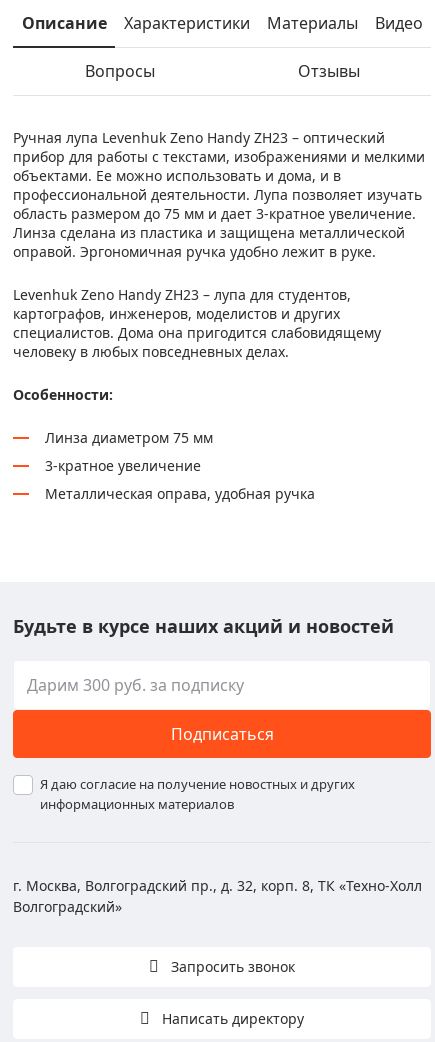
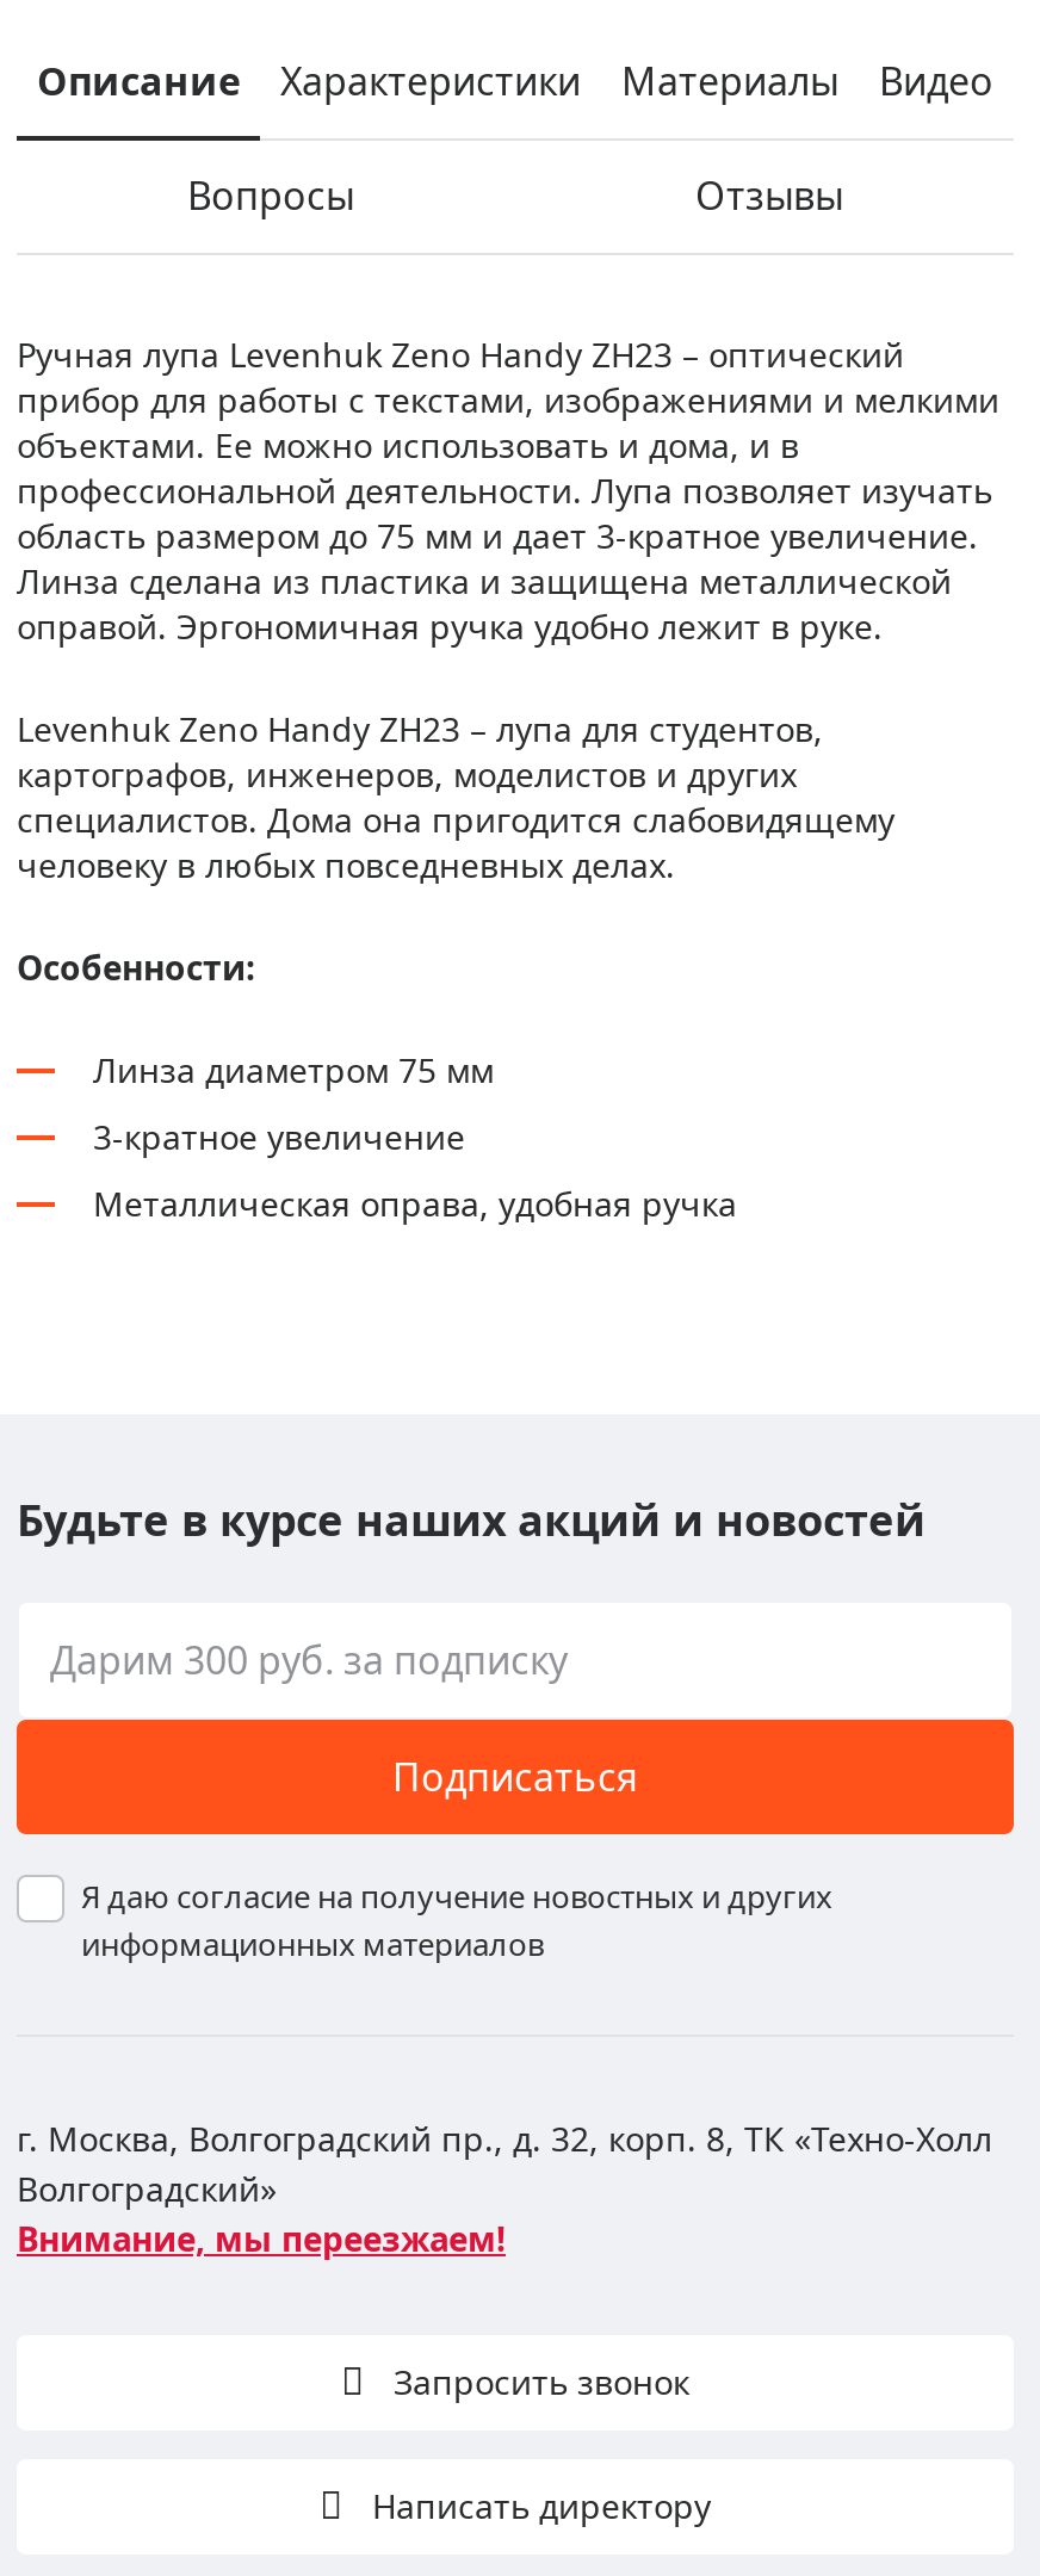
none -> [17,2216,506,2261] Внимание, мы переезжаем!

